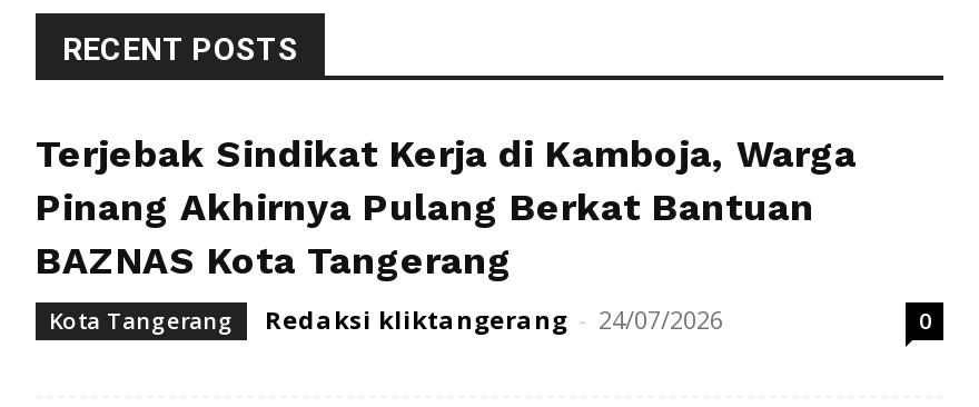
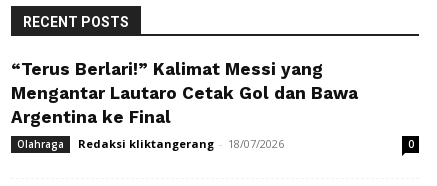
[36,131,857,282] Terjebak Sindikat Kerja di Kamboja, Warga | Pinang Akhirnya Pulang Berkat Bantuan | BAZNAS Kota Tangerang -> [11,59,358,127] “Terus Berlari!” Kalimat Messi yang | Mengantar Lautaro Cetak Gol dan Bawa | Argentina ke Final
[49,302,723,336] Kota Tangerang | Redaksi kliktangerang - 24/07/2026 -> [17,136,284,151] Olahraga | Redaksi kliktangerang - 18/07/2026

